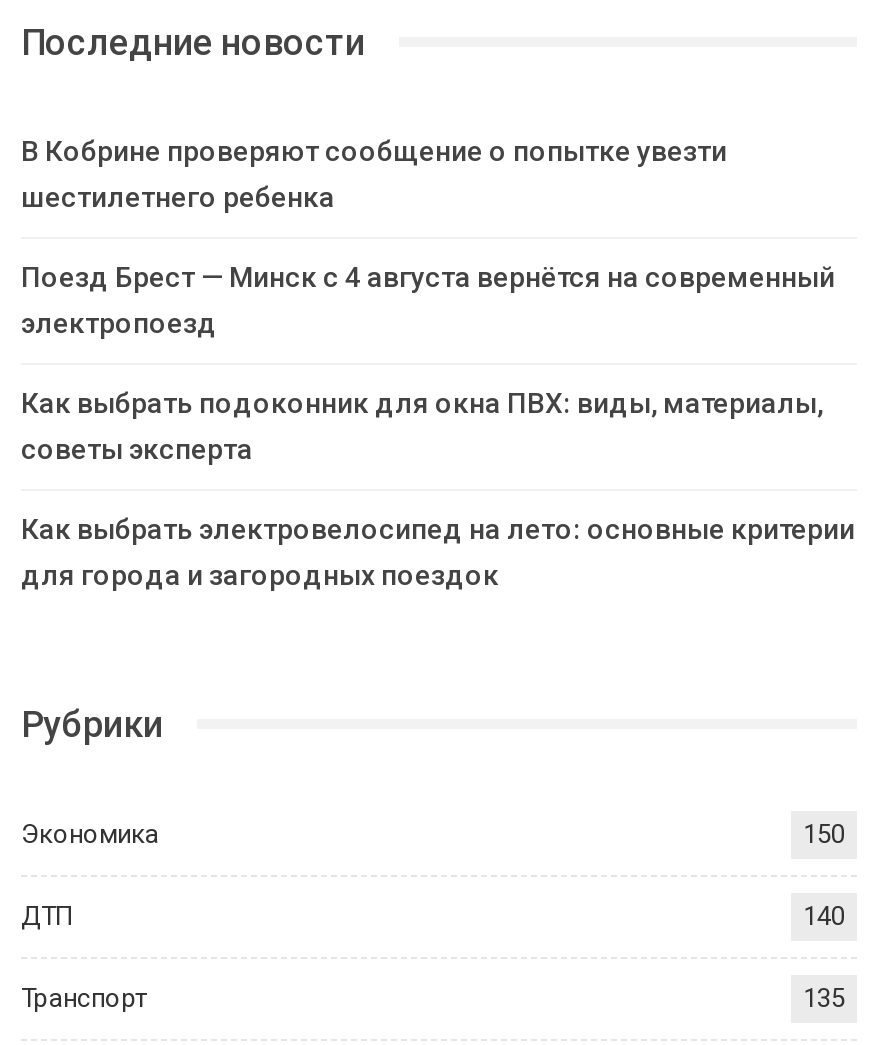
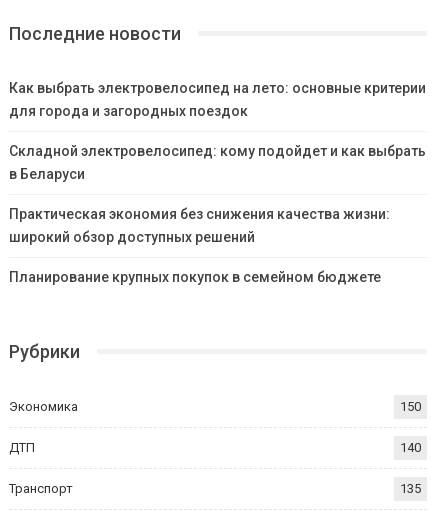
[21,134,835,464] В Кобрине проверяют сообщение о попытке увезти | шестилетнего ребенка | Поезд Брест — Минск с 4 августа вернётся на современный | электропоезд | Как выбрать подоконник для окна ПВХ: виды, материалы, | советы эксперта -> none
moved [21,512,855,590] -> [9,80,426,119]: Как выбрать электровелосипед на лето: основные критерии | для города и загородных поездок
none -> [9,143,426,285] Складной электровелосипед: кому подойдет и как выбрать | в Беларуси | Практическая экономия без снижения качества жизни: | широкий обзор доступных решений | Планирование крупных покупок в семейном бюджете

